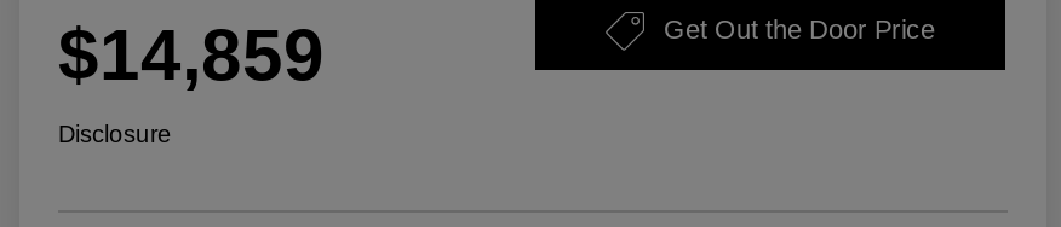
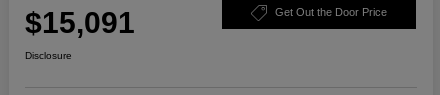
[58,14,325,93] $14,859 -> [25,6,135,39] $15,091

